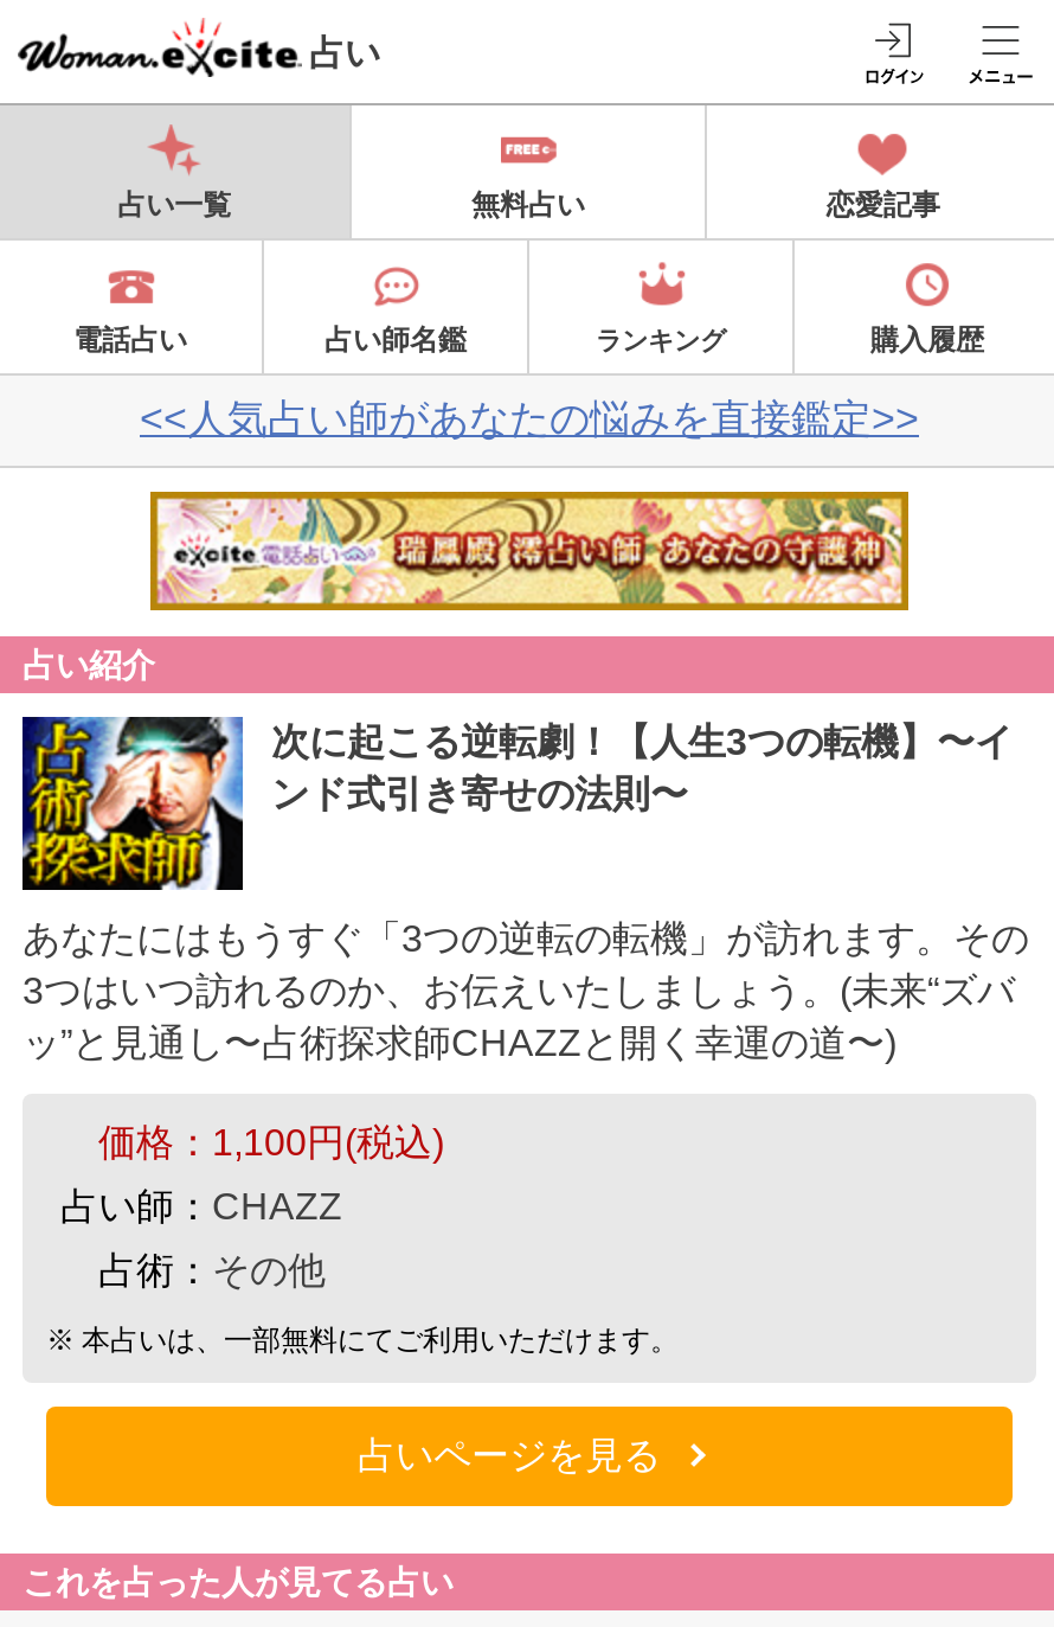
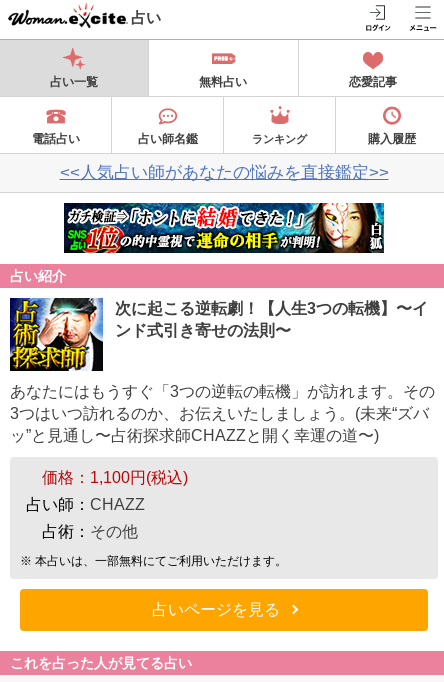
[148,489,911,613] [image] -> [63,202,385,254] [image]

